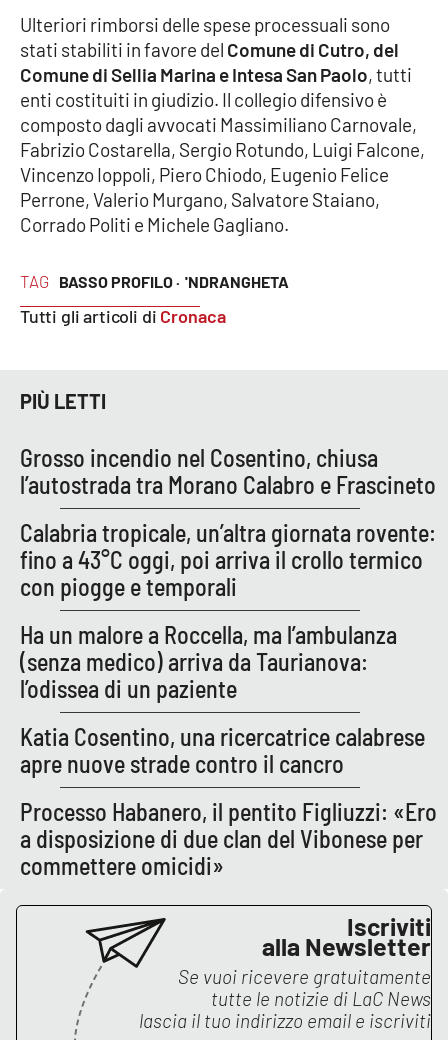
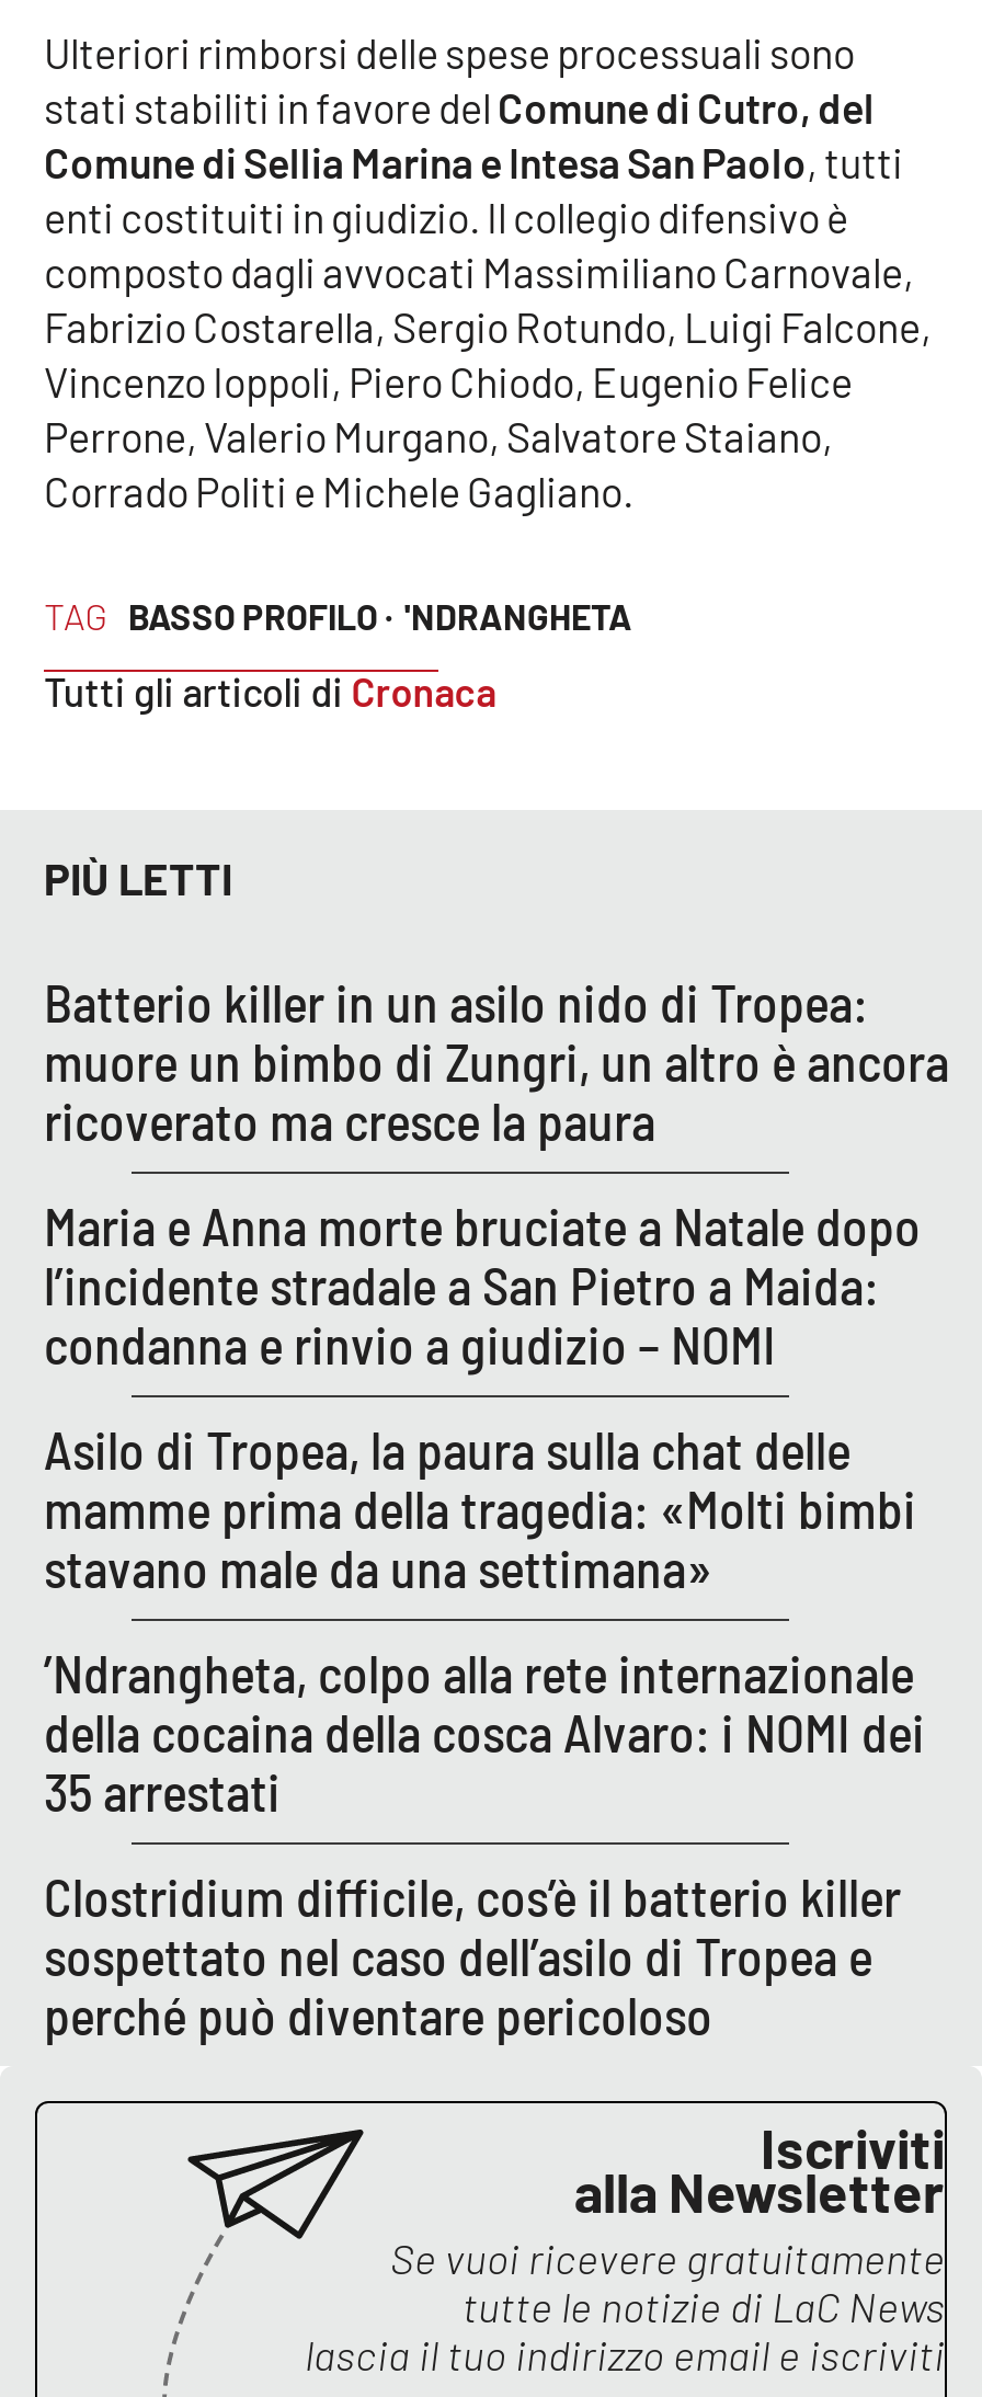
[20,443,436,499] Grosso incendio nel Cosentino, chiusa | l’autostrada tra Morano Calabro e Frascineto -> [44,970,949,1151] Batterio killer in un asilo nido di Tropea: | muore un bimbo di Zungri, un altro è ancora | ricoverato ma cresce la paura
[20,518,436,601] Calabria tropicale, un’altra giornata rovente: | fino a 43°C oggi, poi arriva il crollo termico | con piogge e temporali -> [44,1193,921,1375] Maria e Anna morte bruciate a Natale dopo | l’incidente stradale a San Pietro a Maida: | condanna e rinvio a giudizio – NOMI
[20,620,397,703] Ha un malore a Roccella, ma l’ambulanza | (senza medico) arriva da Taurianova: | l’odissea di un paziente -> [44,1417,916,1599] Asilo di Tropea, la paura sulla chat delle | mamme prima della tragedia: «Molti bimbi | stavano male da una settimana»
[20,722,425,778] Katia Cosentino, una ricercatrice calabrese | apre nuove strade contro il cancro -> [44,1640,925,1822] ’Ndrangheta, colpo alla rete internazionale | della cocaina della cosca Alvaro: i NOMI dei | 35 arrestati
[20,797,437,880] Processo Habanero, il pentito Figliuzzi: «Ero | a disposizione di due clan del Vibonese per | commettere omicidi» -> [44,1864,901,2046] Clostridium difficile, cos’è il batterio killer | sospettato nel caso dell’asilo di Tropea e | perché può diventare pericoloso

